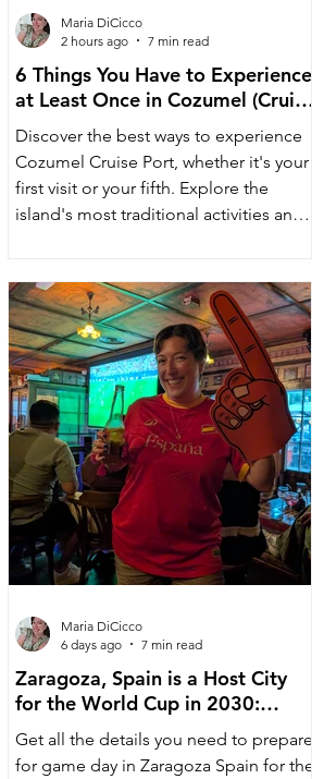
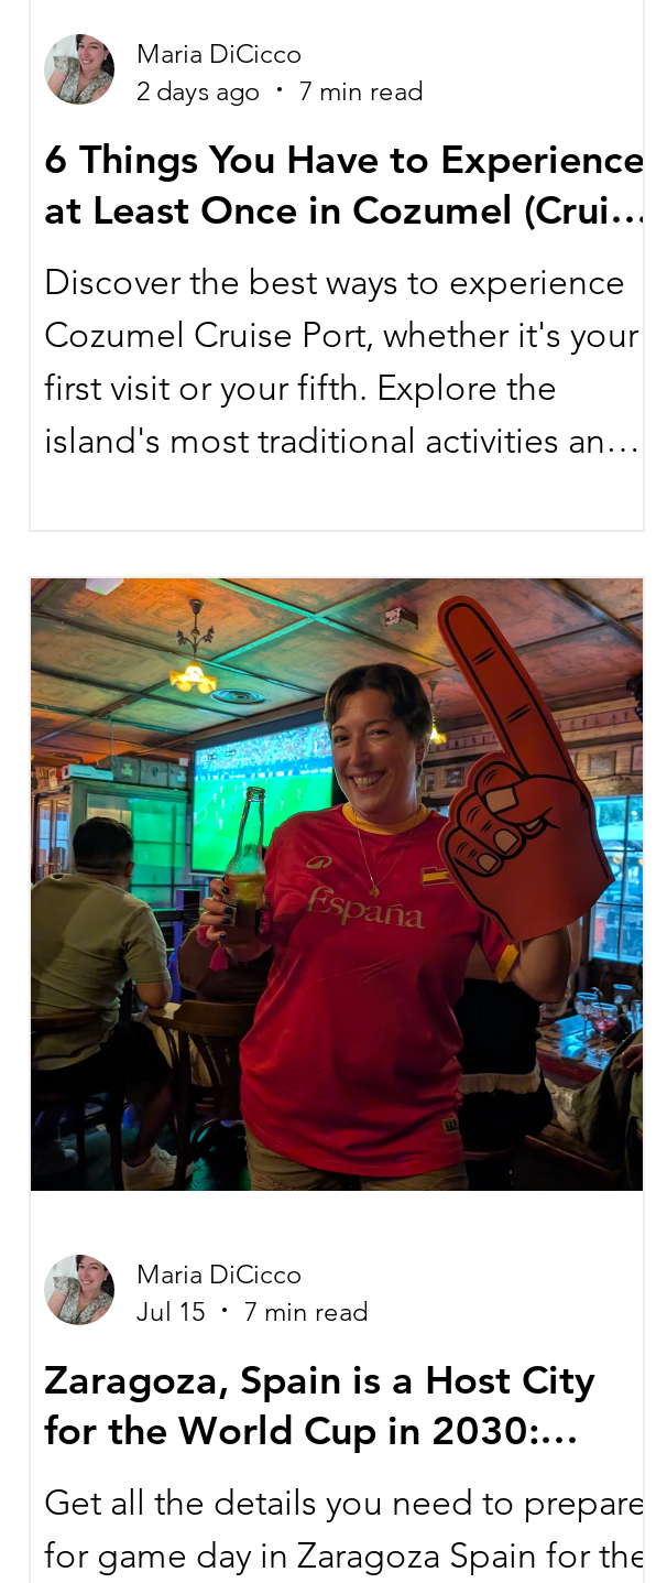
[61,32,209,48] 2 hours ago 7 min read -> [136,73,423,106] 2 days ago 7 min read
[61,636,202,652] 6 days ago 7 min read -> [136,1293,368,1326] Jul 15 7 min read

